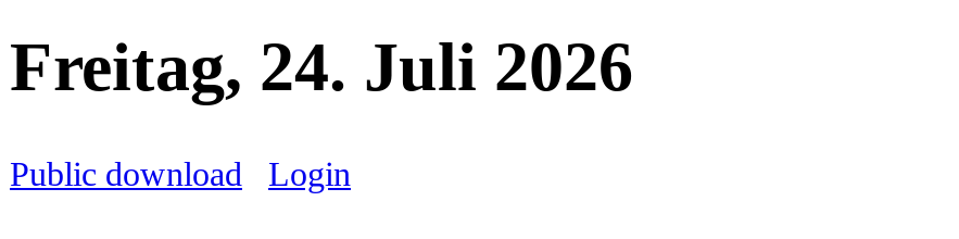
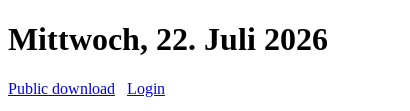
[10,28,633,106] Freitag, 24. Juli 2026 -> [8,21,328,57] Mittwoch, 22. Juli 2026

